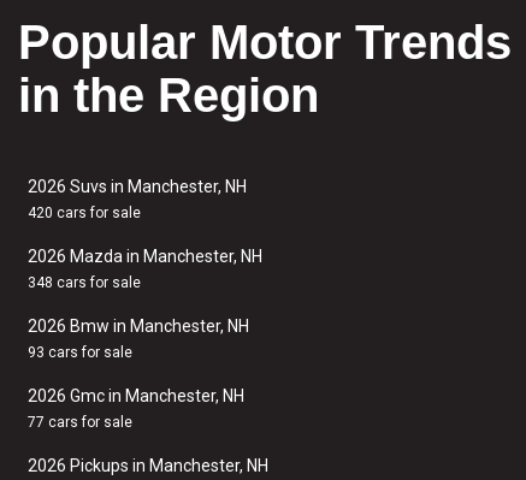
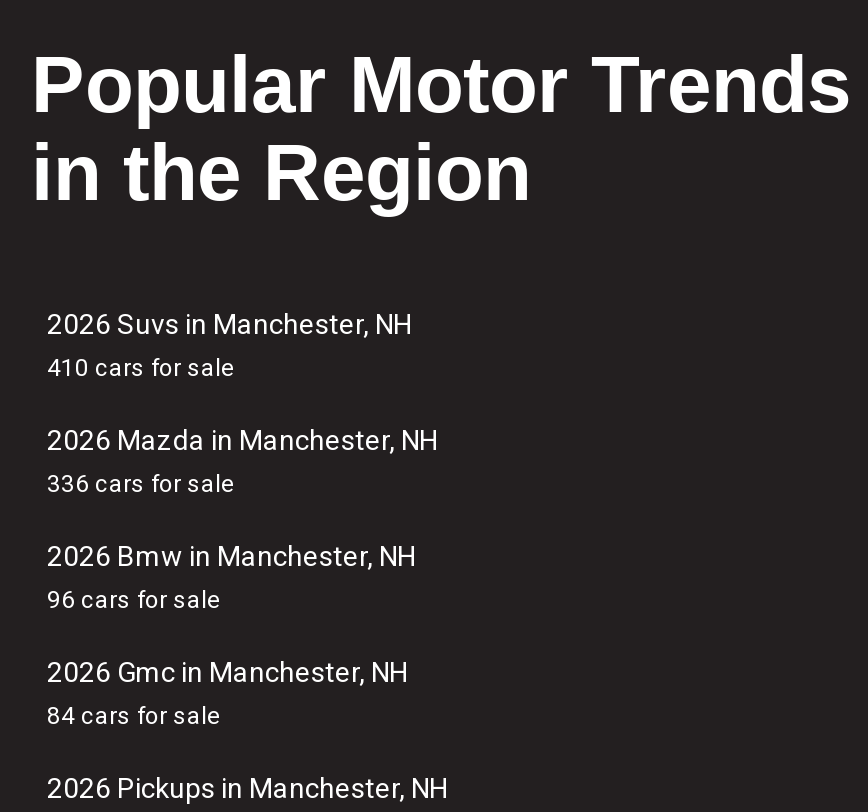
[28,205,141,221] 420 cars for sale -> [47,354,235,382] 410 cars for sale
[28,274,141,291] 348 cars for sale -> [47,470,235,498] 336 cars for sale
[28,344,132,361] 93 cars for sale -> [47,586,221,614] 96 cars for sale
[28,414,132,431] 77 cars for sale -> [47,702,221,730] 84 cars for sale

